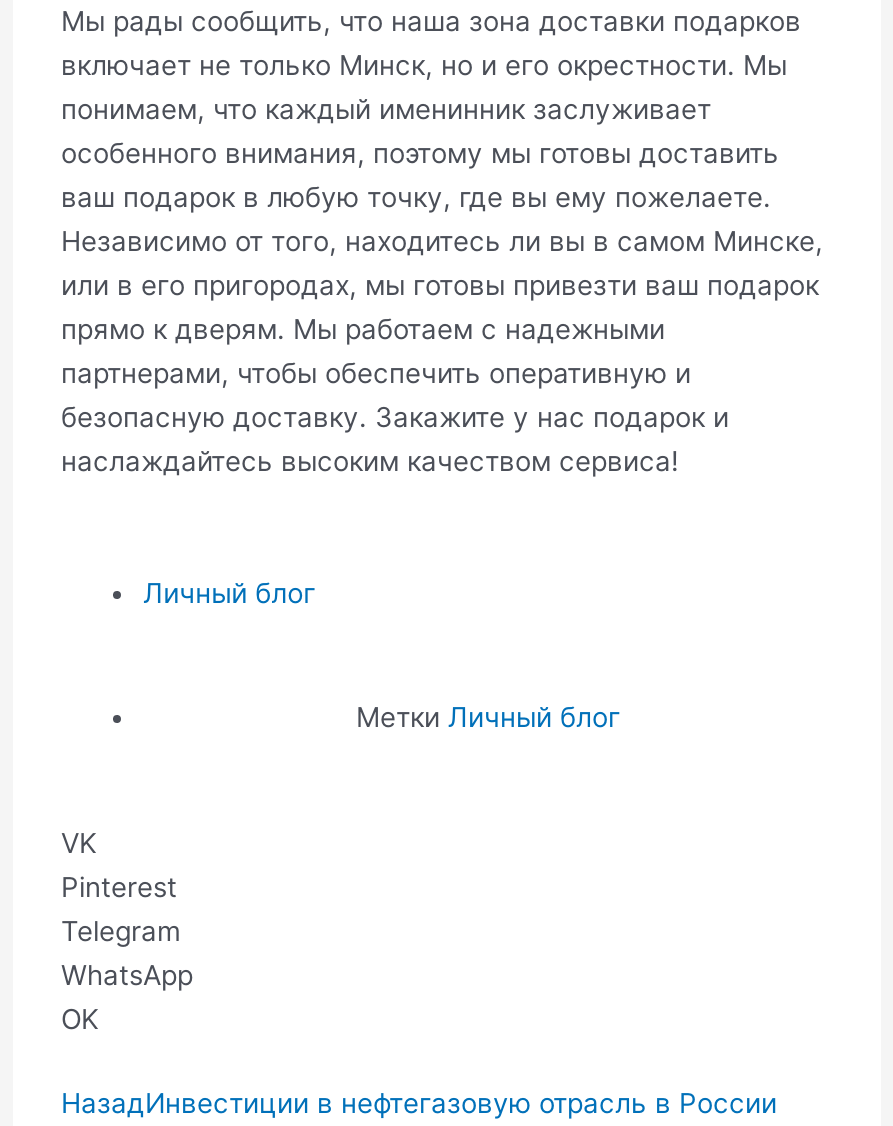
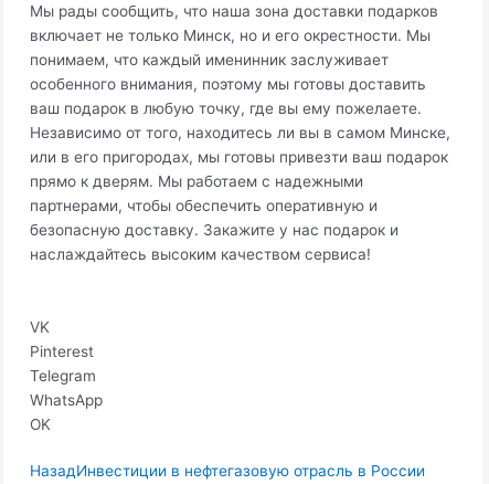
[143,577,315,609] Личный блог -> none
[356,702,620,734] Метки Личный блог -> none

